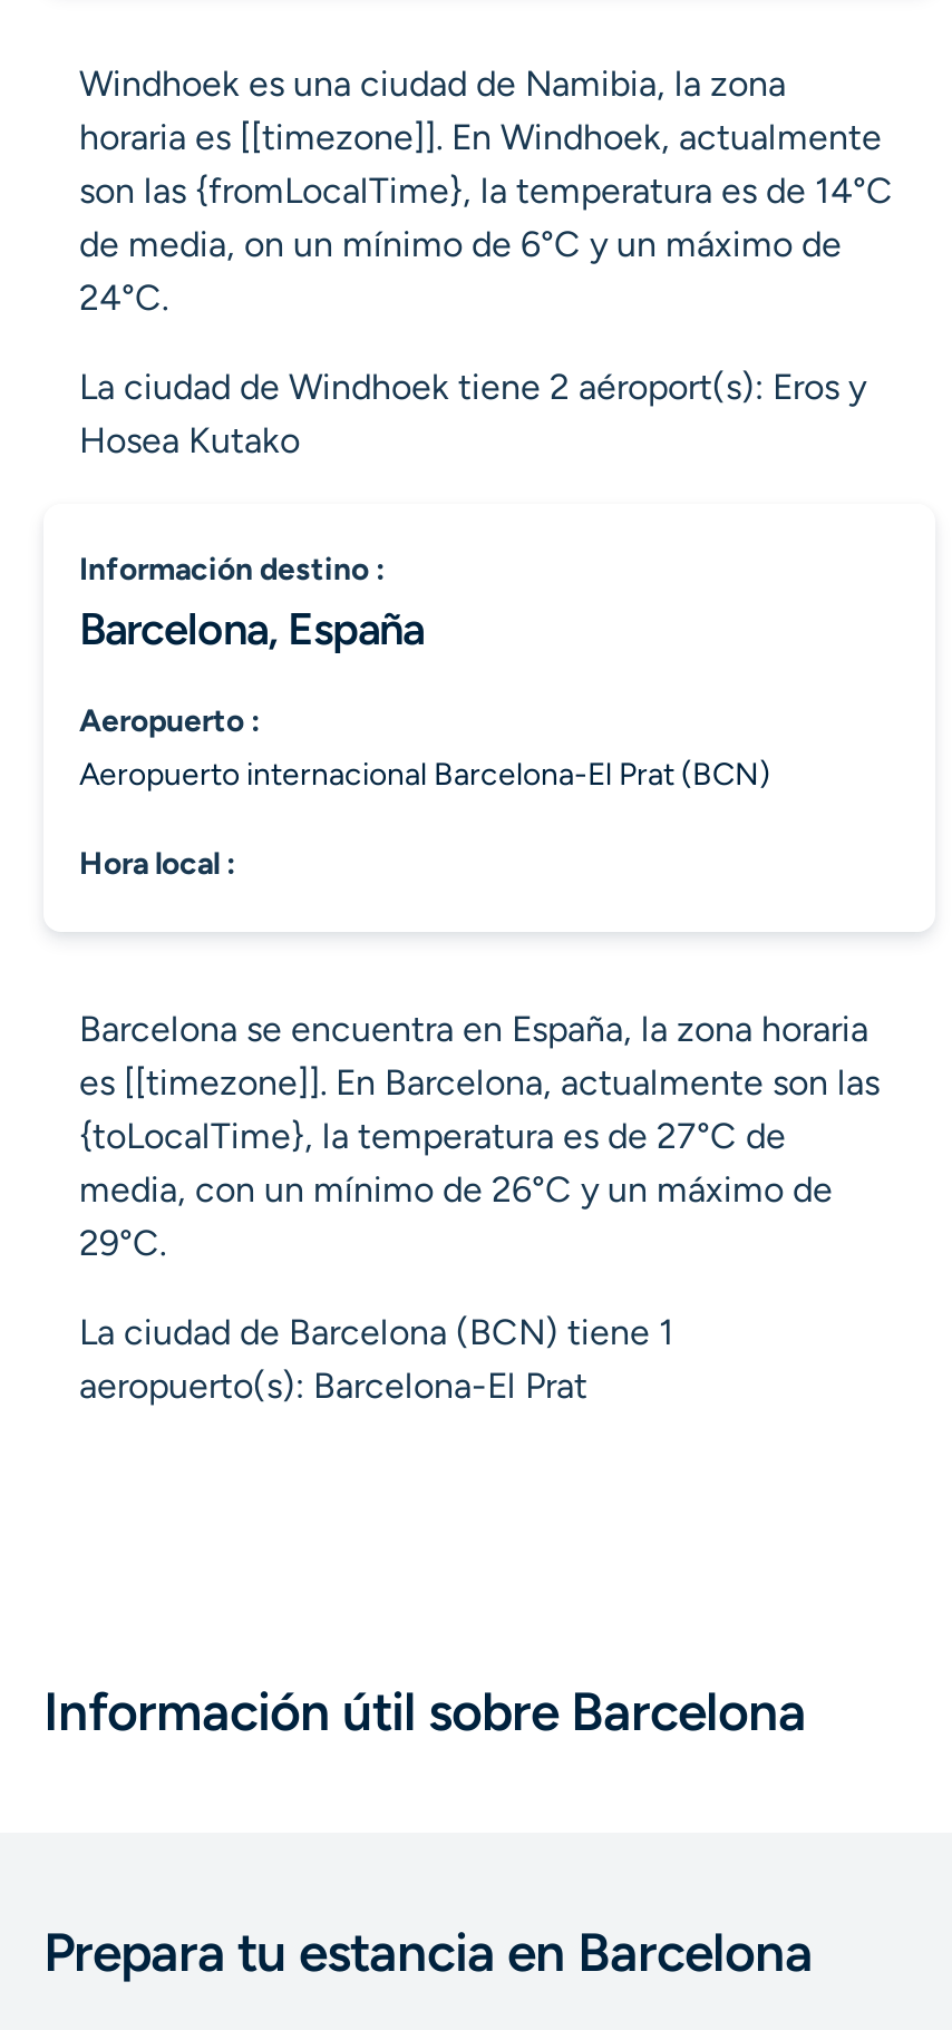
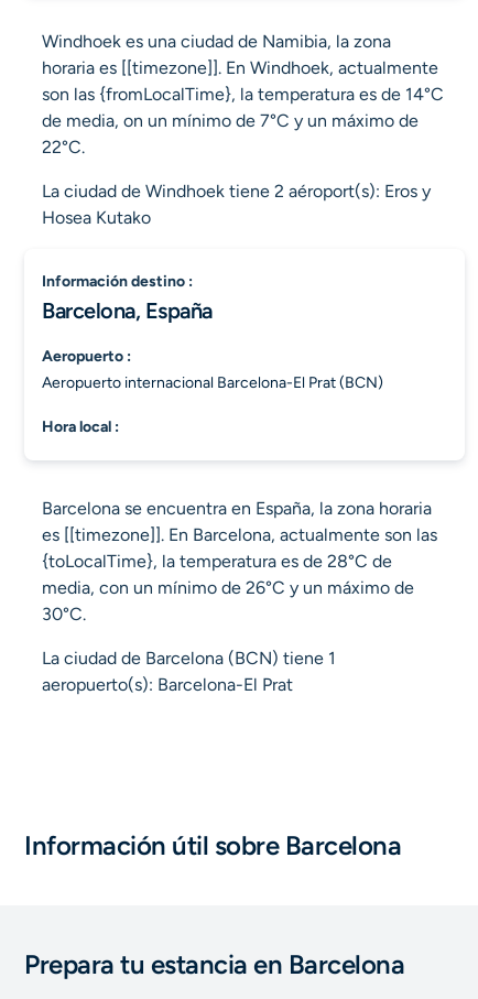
[79,223,842,319] de media, on un mínimo de 6°C y un máximo de | 24°C. -> [42,110,419,158] de media, on un mínimo de 7°C y un máximo de | 22°C.
[79,1115,786,1157] {toLocalTime}, la temperatura es de 27°C de -> [42,551,392,572] {toLocalTime}, la temperatura es de 28°C de
[79,1222,166,1264] 29°C. -> [42,604,86,625] 30°C.

